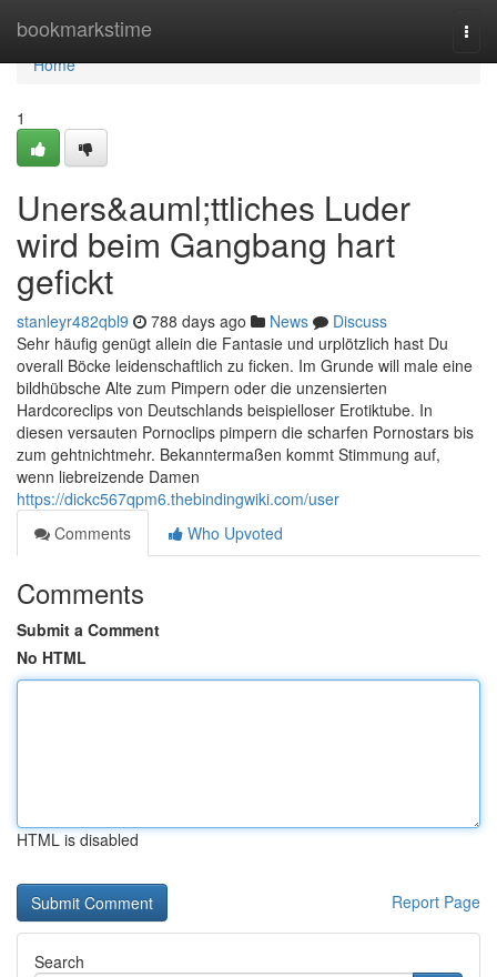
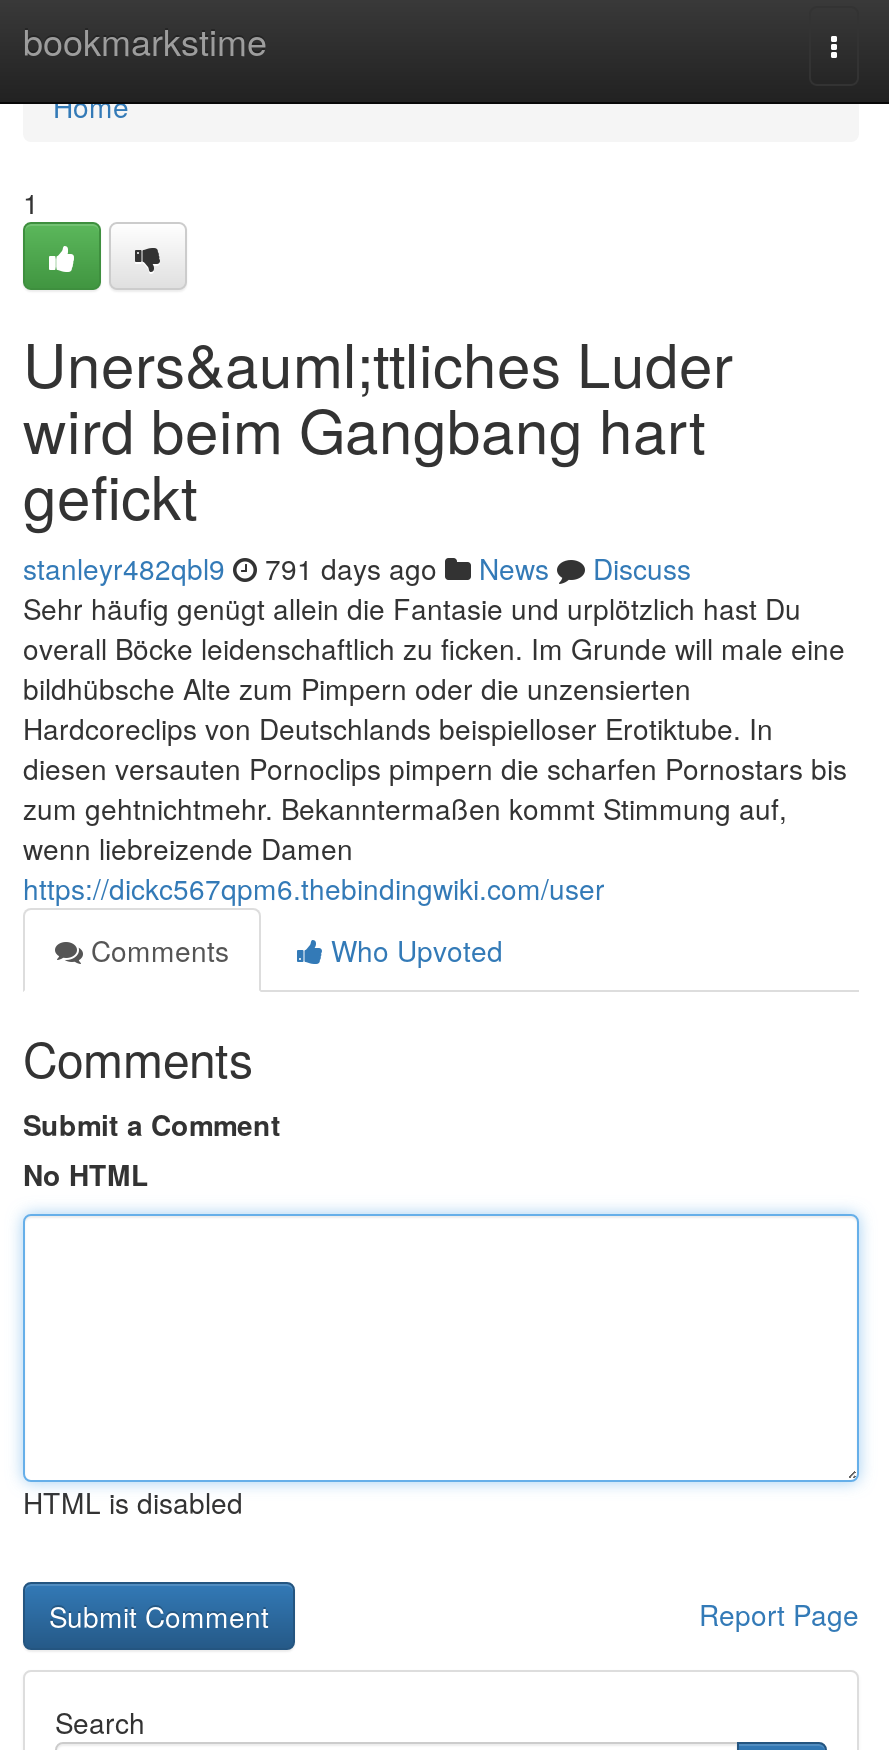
[17,310,387,332] stanleyr482qbl9 788 days ago News Discuss -> [23,548,691,588] stanleyr482qbl9 791 days ago News Discuss

